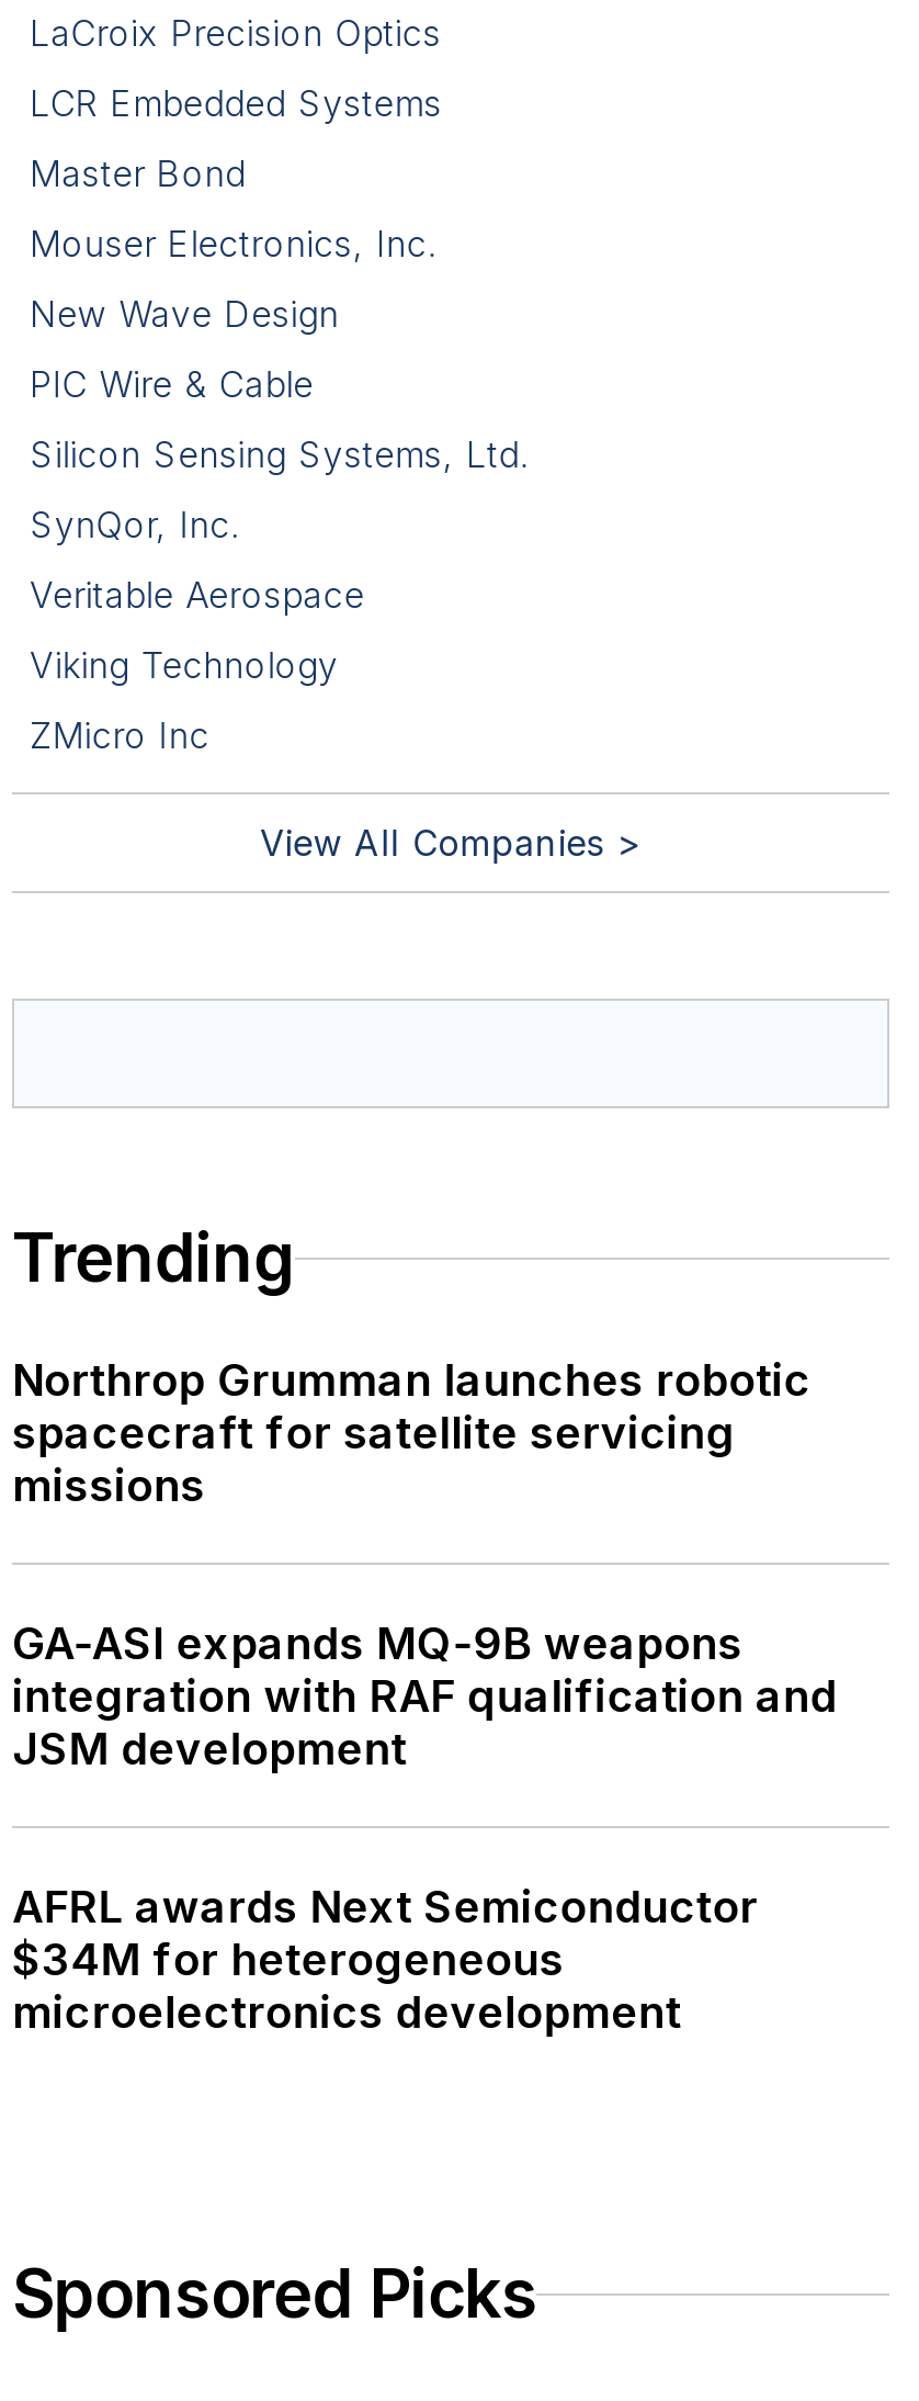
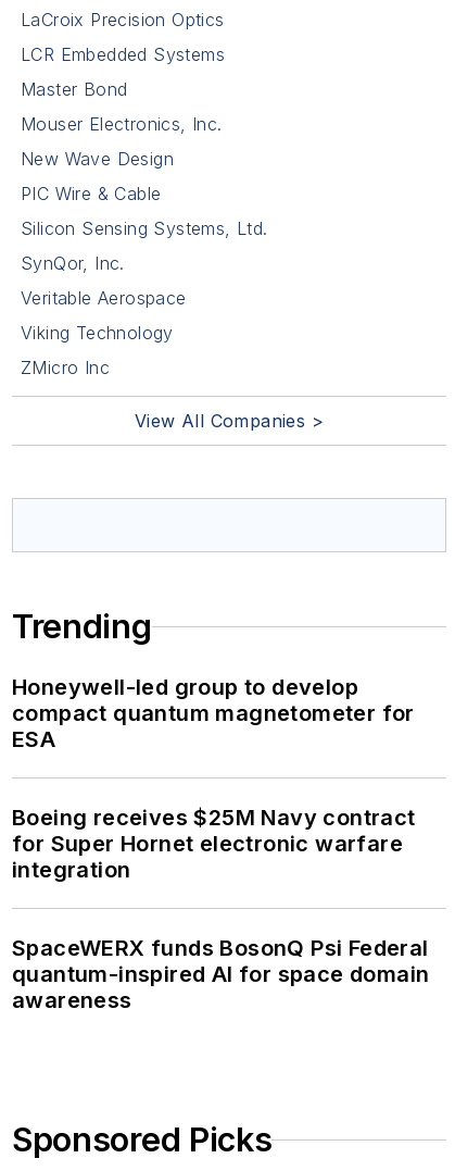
[12,1355,811,1513] Northrop Grumman launches robotic | spacecraft for satellite servicing | missions -> [12,675,415,753] Honeywell-led group to develop | compact quantum magnetometer for | ESA
[12,1618,837,1776] GA-ASI expands MQ-9B weapons | integration with RAF qualification and | JSM development -> [12,805,415,883] Boeing receives $25M Navy contract | for Super Hornet electronic warfare | integration
[12,1882,758,2040] AFRL awards Next Semiconductor | $34M for heterogeneous | microelectronics development -> [12,935,429,1014] SpaceWERX funds BosonQ Psi Federal | quantum-inspired AI for space domain | awareness

